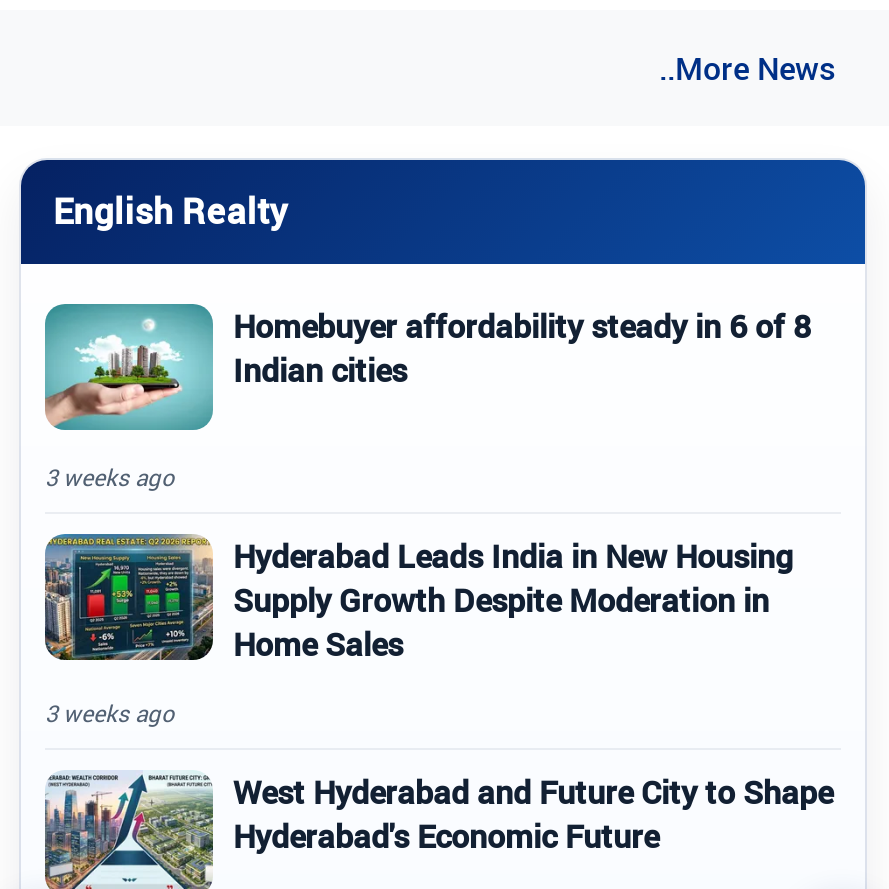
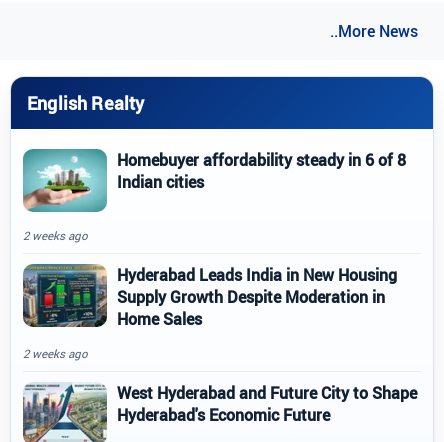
[45,461,175,491] 3 weeks ago -> [23,228,88,243] 2 weeks ago
[45,697,175,727] 3 weeks ago -> [23,346,88,361] 2 weeks ago

